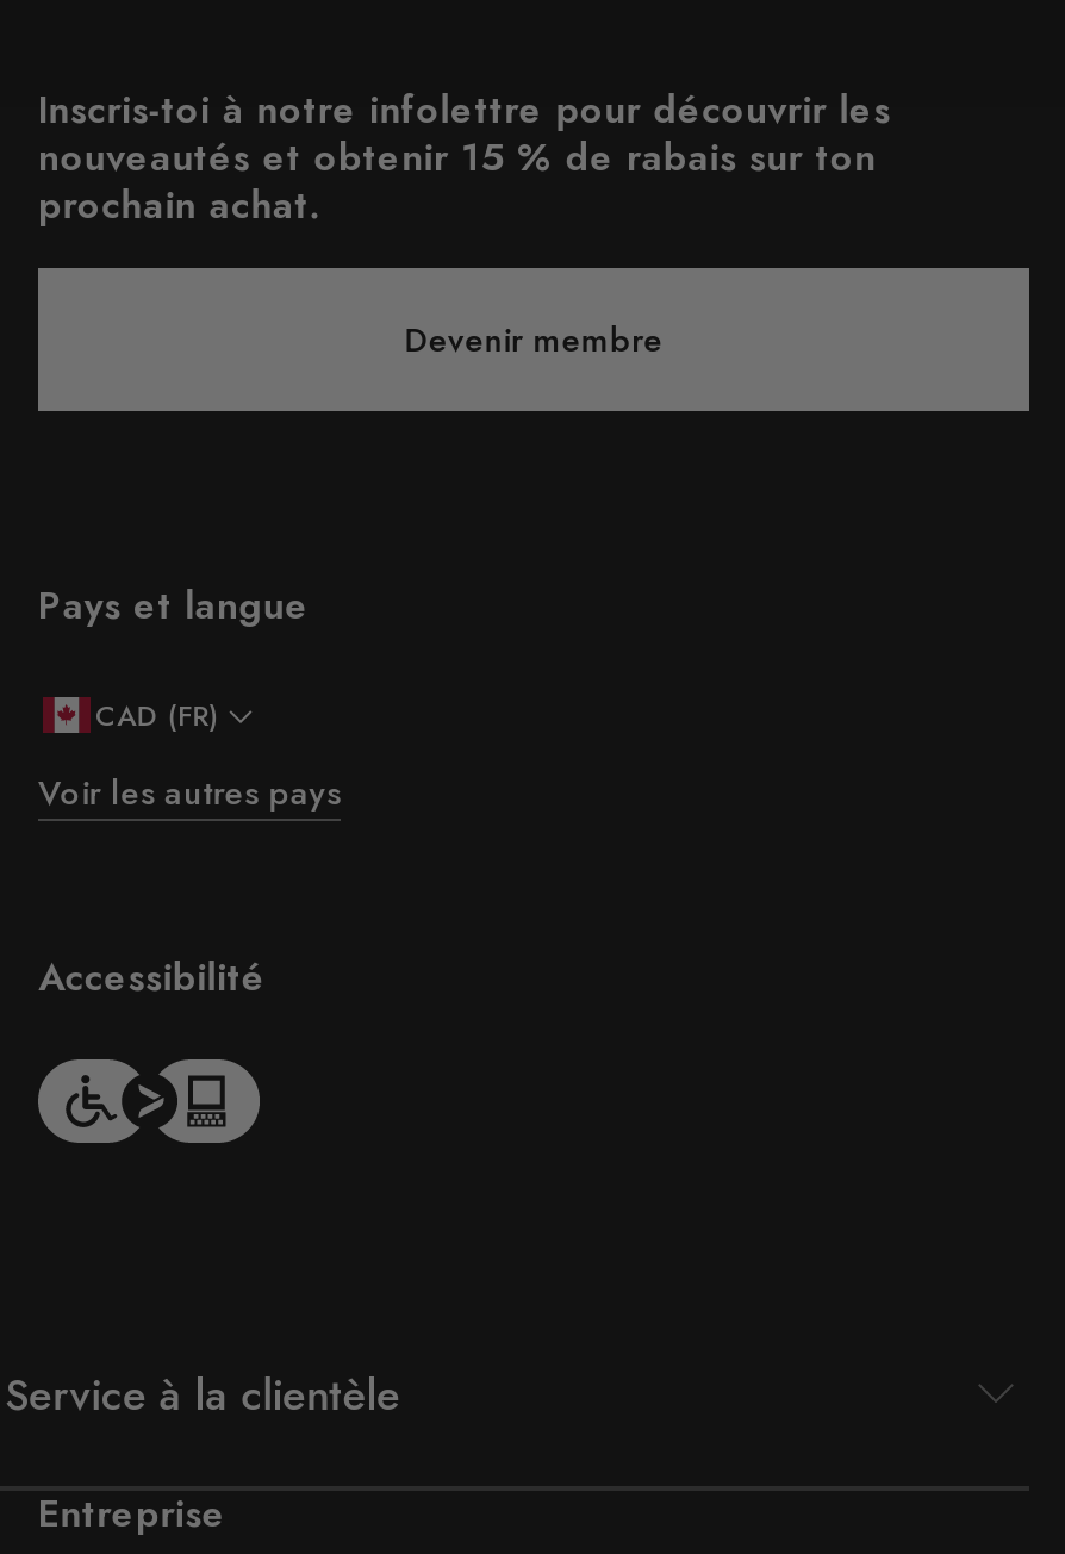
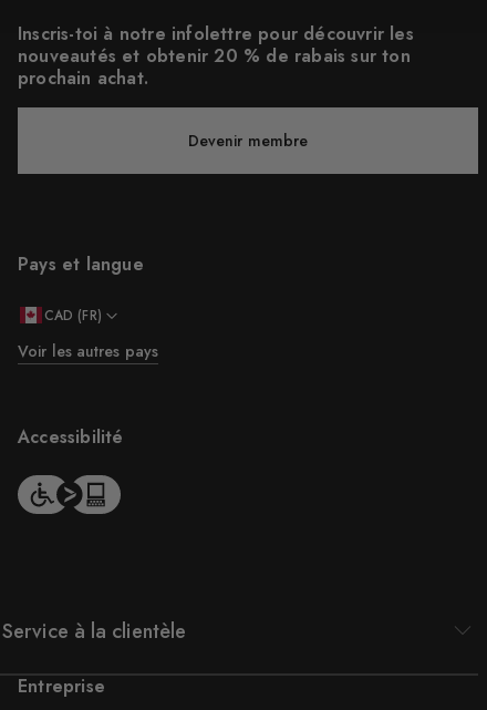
[38,130,876,185] nouveautés et obtenir 15 % de rabais sur ton -> [18,43,410,69] nouveautés et obtenir 20 % de rabais sur ton

